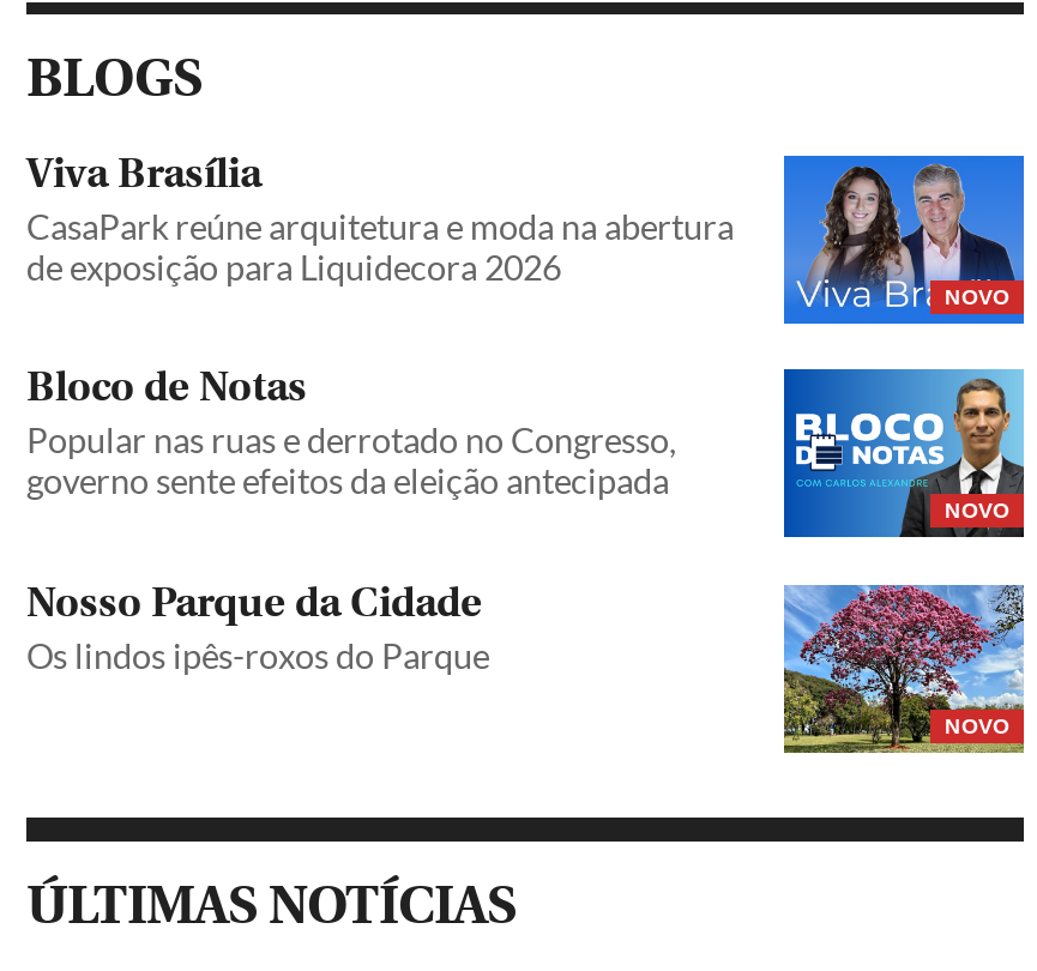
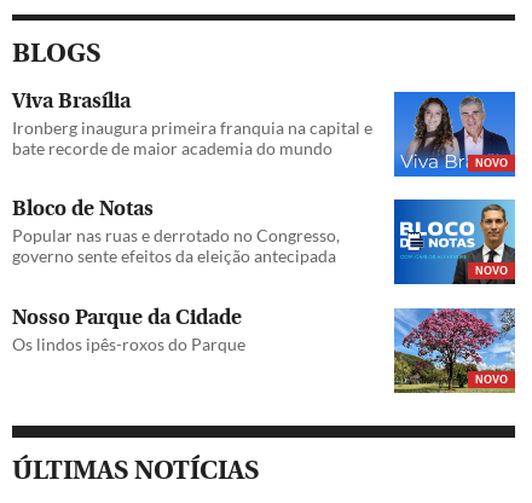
[26,206,734,288] CasaPark reúne arquitetura e moda na abertura | de exposição para Liquidecora 2026 -> [12,117,372,159] Ironberg inaugura primeira franquia na capital e | bate recorde de maior academia do mundo

